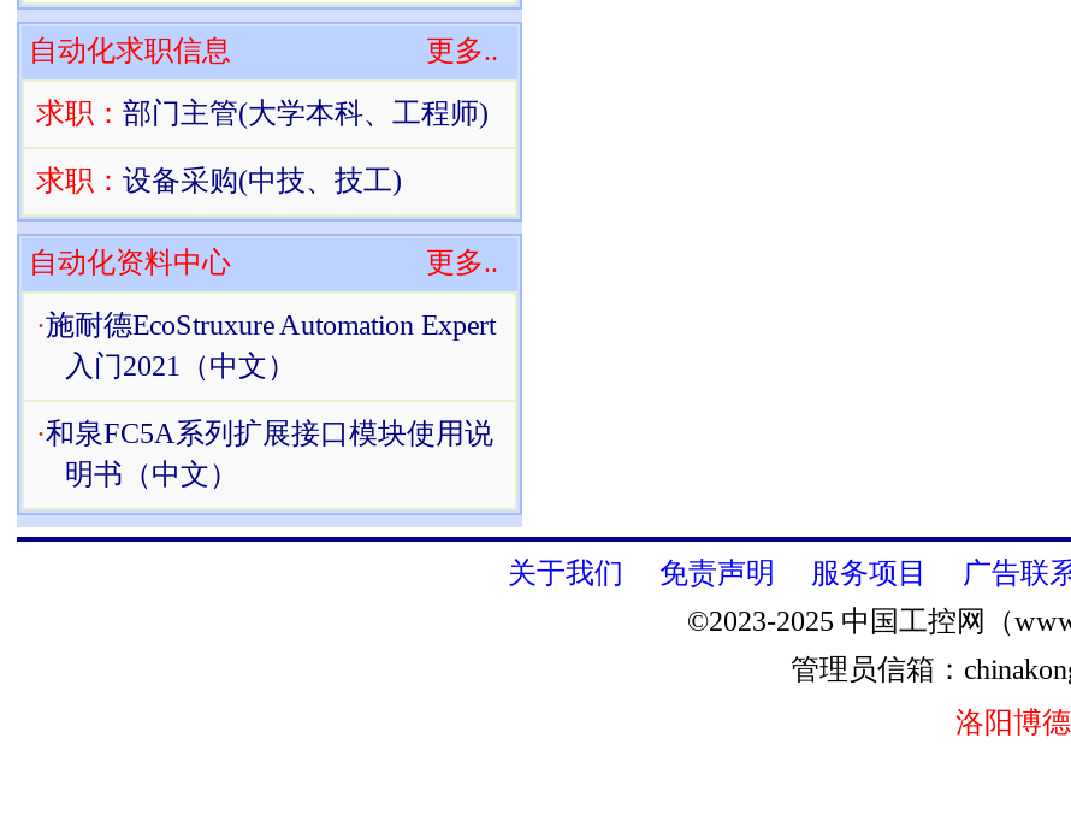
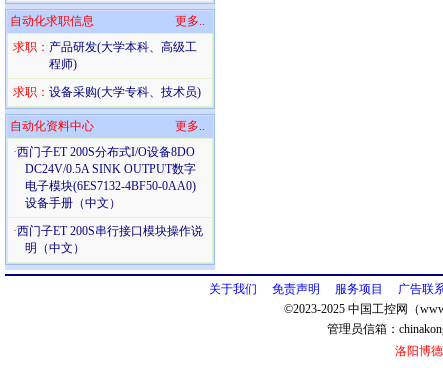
[36,96,489,130] 求职：部门主管(大学本科、工程师) -> [13,40,197,71] 求职：产品研发(大学本科、高级工 | 程师)
[36,164,402,197] 求职：设备采购(中技、技工) -> [13,85,201,99] 求职：设备采购(大学专科、技术员)
[36,308,496,383] ·施耐德EcoStruxure Automation Expert | 入门2021（中文） -> [13,145,196,210] ·西门子ET 200S分布式I/O设备8DO | DC24V/0.5A SINK OUTPUT数字 | 电子模块(6ES7132-4BF50-0AA0) | 设备手册（中文）
[36,417,493,491] ·和泉FC5A系列扩展接口模块使用说 | 明书（中文） -> [13,224,203,255] ·西门子ET 200S串行接口模块操作说 | 明（中文）

